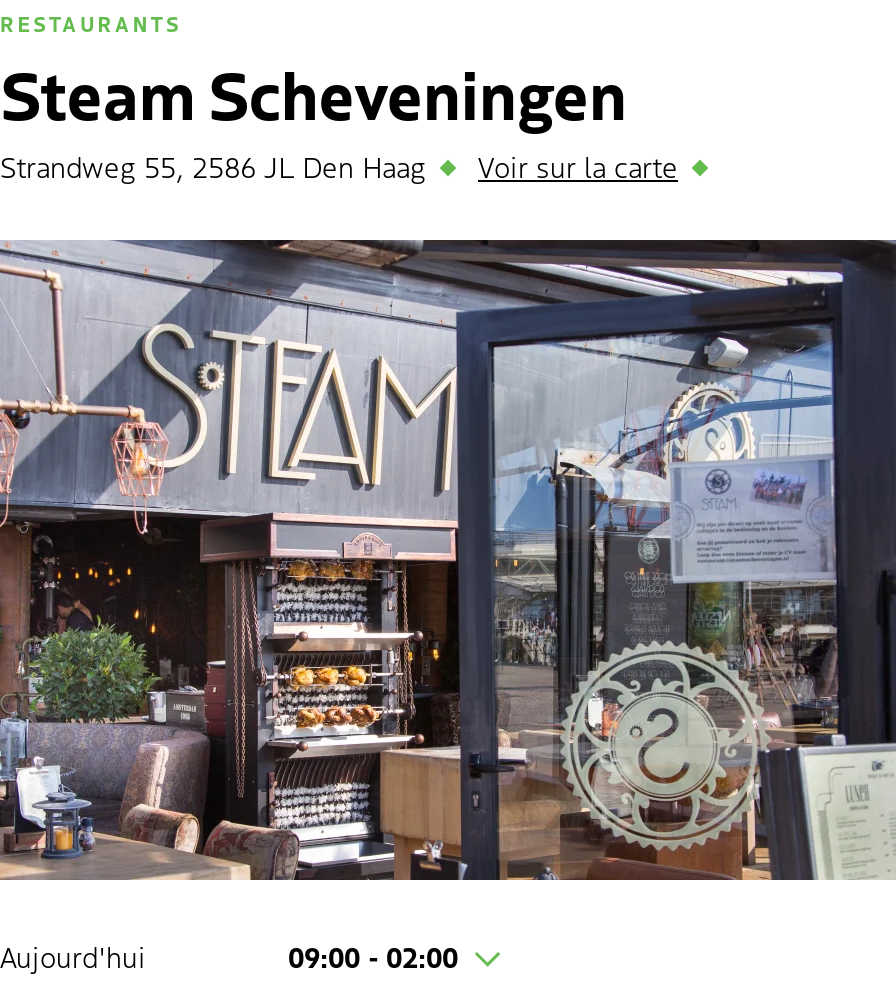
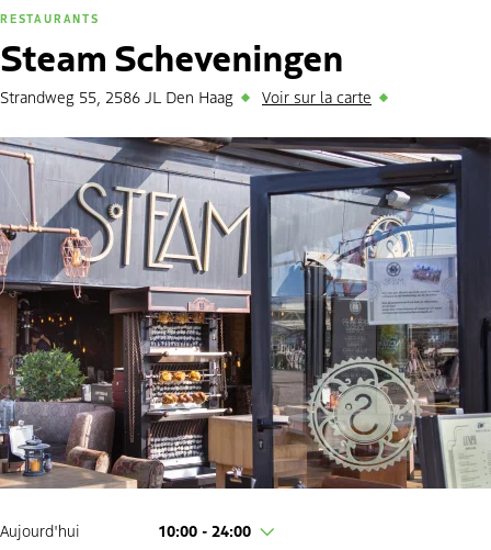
[288,935,458,975] 09:00 - 02:00 -> [158,519,251,541] 10:00 - 24:00

